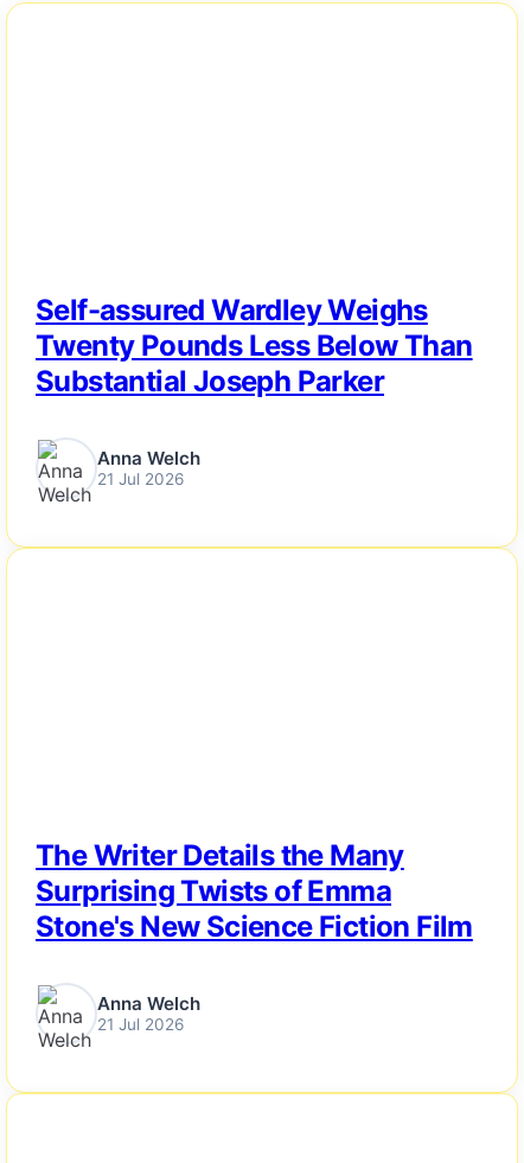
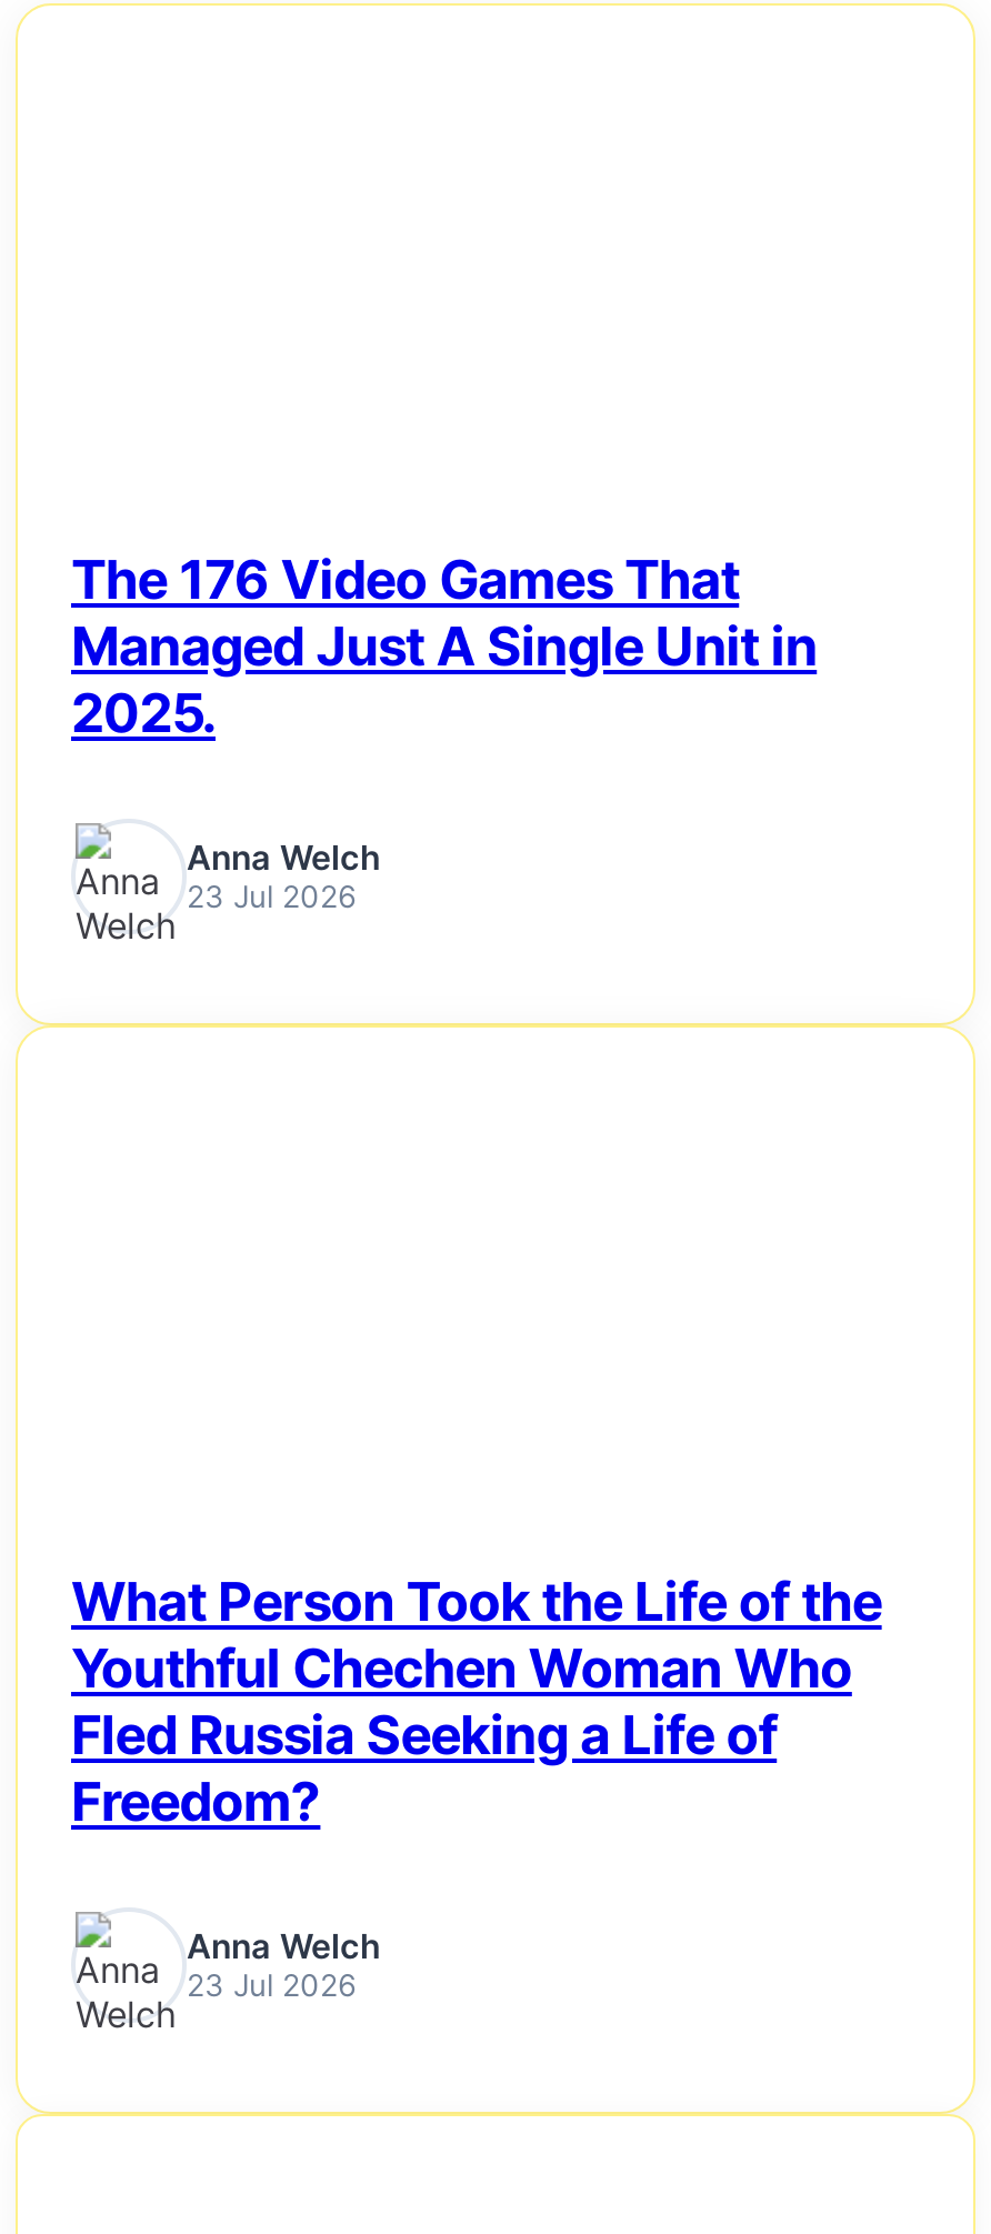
[36,293,473,398] Self-assured Wardley Weighs | Twenty Pounds Less Below Than | Substantial Joseph Parker -> [71,547,817,745] The 176 Video Games That | Managed Just A Single Unit in | 2025.
[97,470,184,489] 21 Jul 2026 -> [187,880,356,915] 23 Jul 2026
[36,838,473,943] The Writer Details the Many | Surprising Twists of Emma | Stone's New Science Fiction Film -> [71,1569,882,1834] What Person Took the Life of the | Youthful Chechen Woman Who | Fled Russia Seeking a Life of | Freedom?
[97,1015,184,1034] 21 Jul 2026 -> [187,1968,356,2004] 23 Jul 2026

